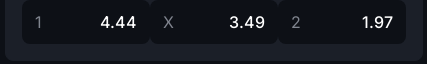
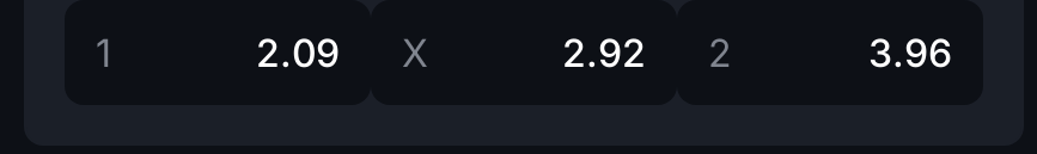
[100,12,174,32] 4.44 X -> [256,29,428,76] 2.09 X
[229,12,301,32] 3.49 2 -> [562,29,732,76] 2.92 2
[362,12,393,32] 1.97 -> [868,29,952,76] 3.96

